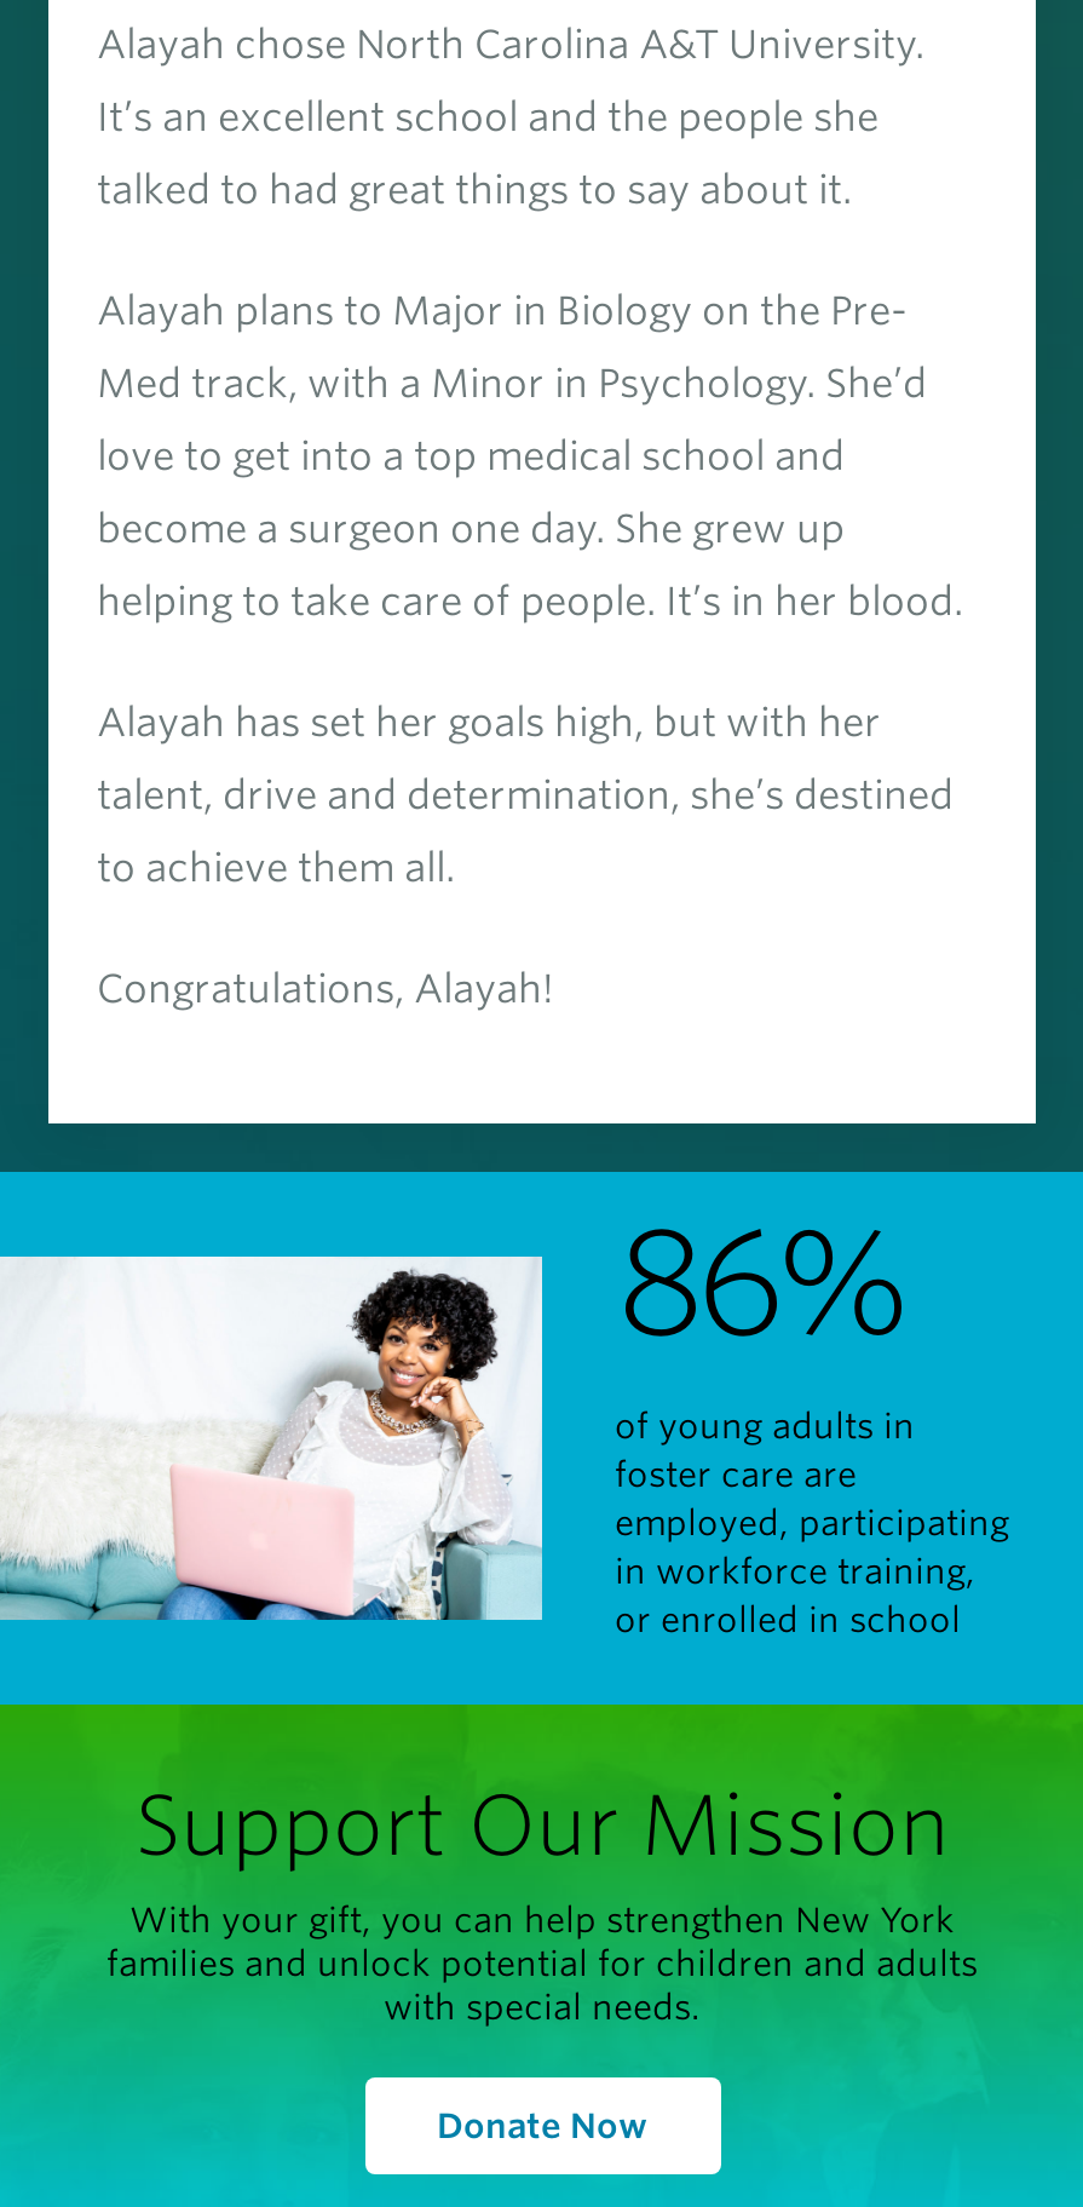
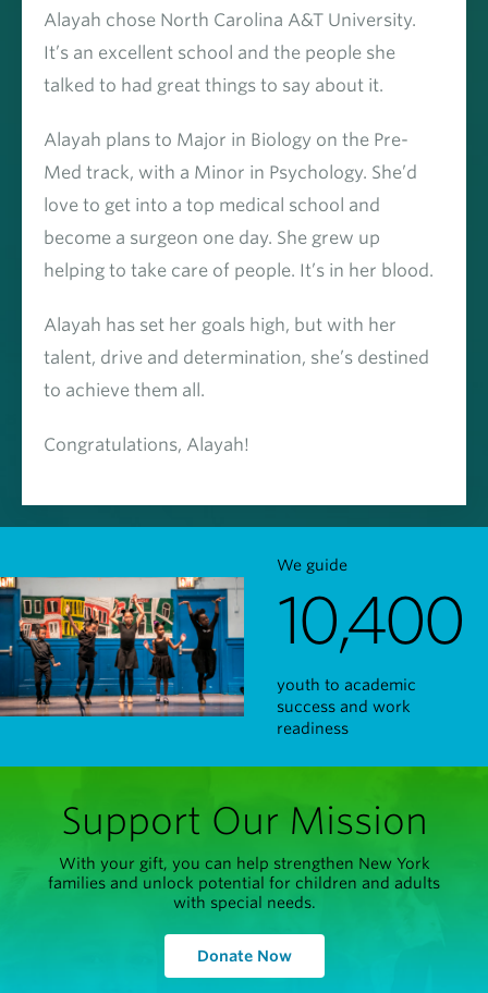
[7,1194,1009,1639] [image] | 86% | of young adults in | foster care are | employed, participating | in workforce training, | or enrolled in school -> [3,556,462,737] [image] | We guide | 10,400 | youth to academic | success and work | readiness

